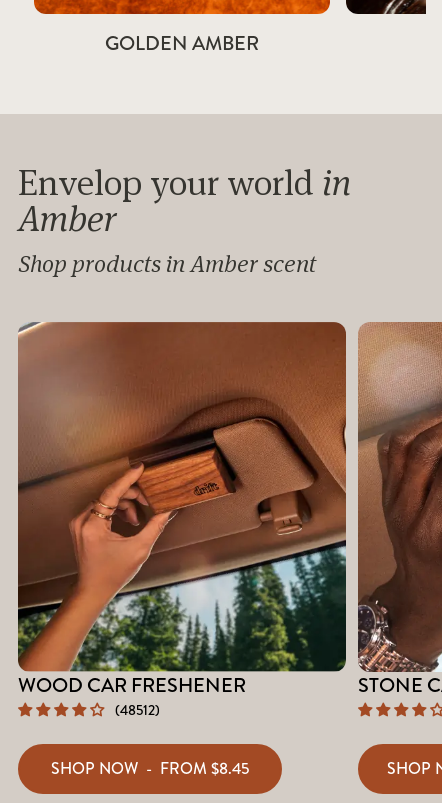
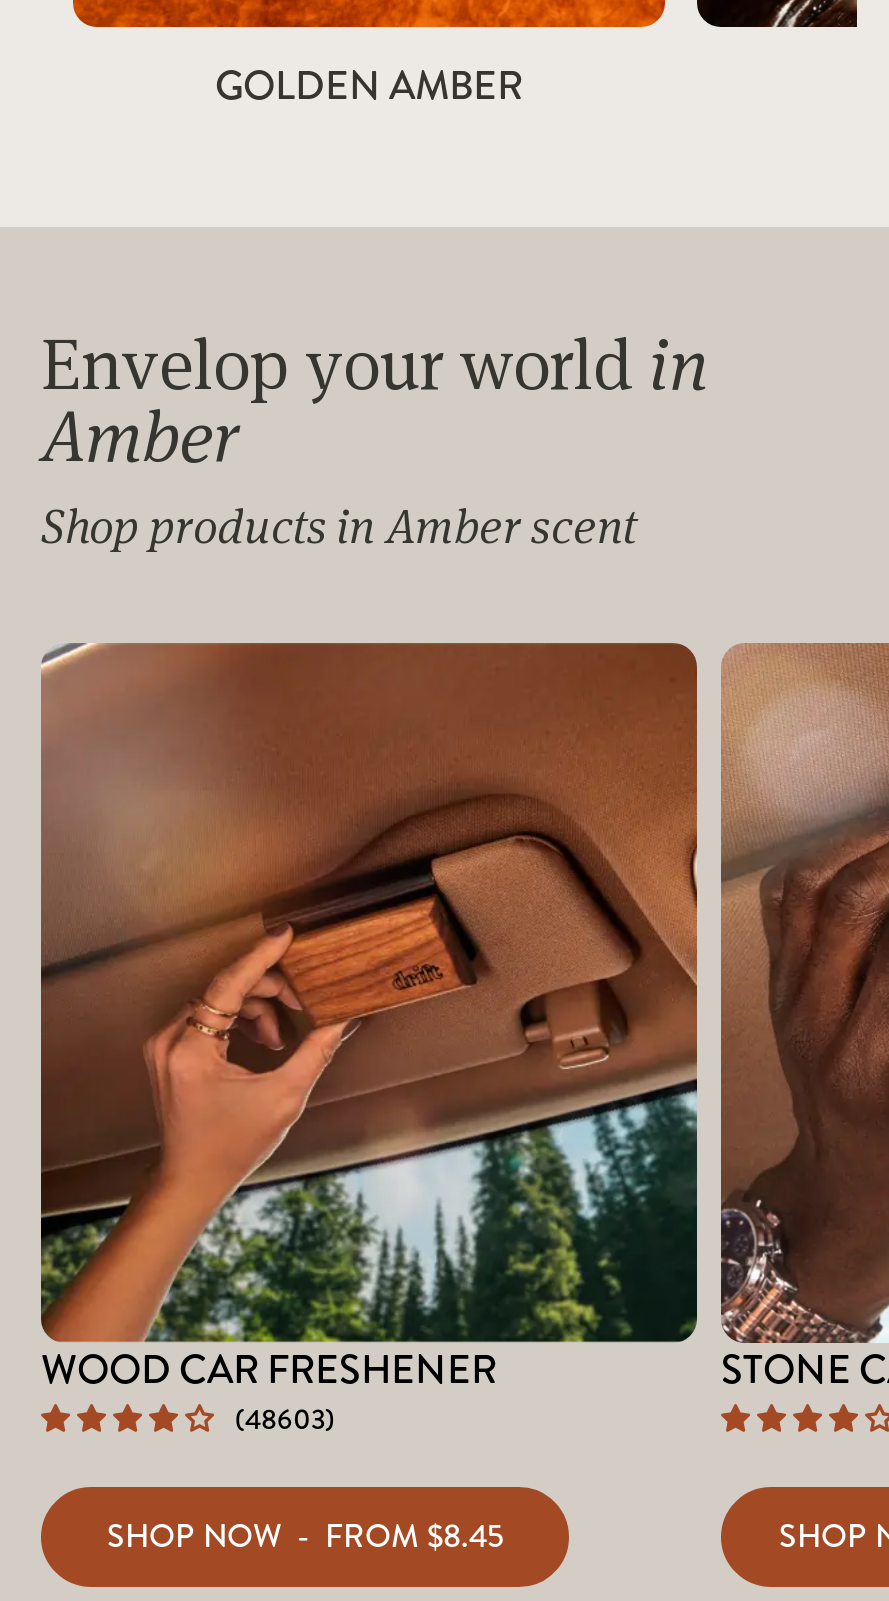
[115,700,160,720] (48512) -> [235,1399,335,1439] (48603)

